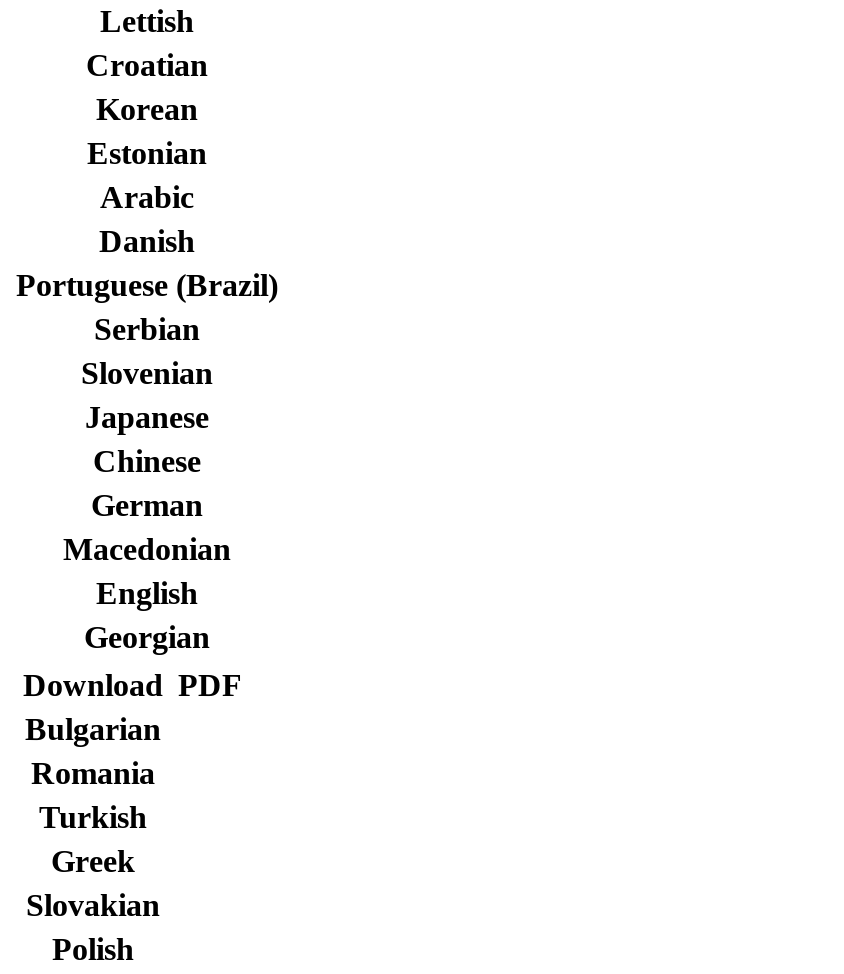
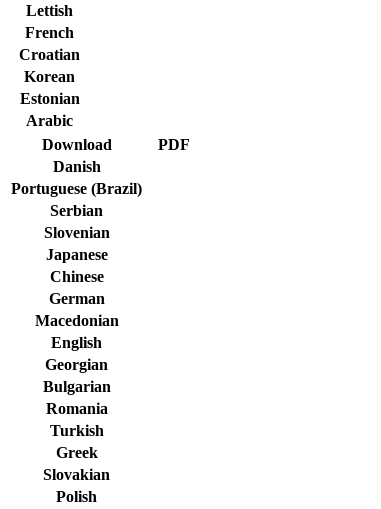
none -> [25,24,74,41] French
moved [16,224,278,654] -> [11,158,142,373]: Danish | Portuguese (Brazil) | Serbian | ... | English | Georgian
none -> [41,136,189,153] Download | PDF
[23,668,242,702] Download PDF -> none

